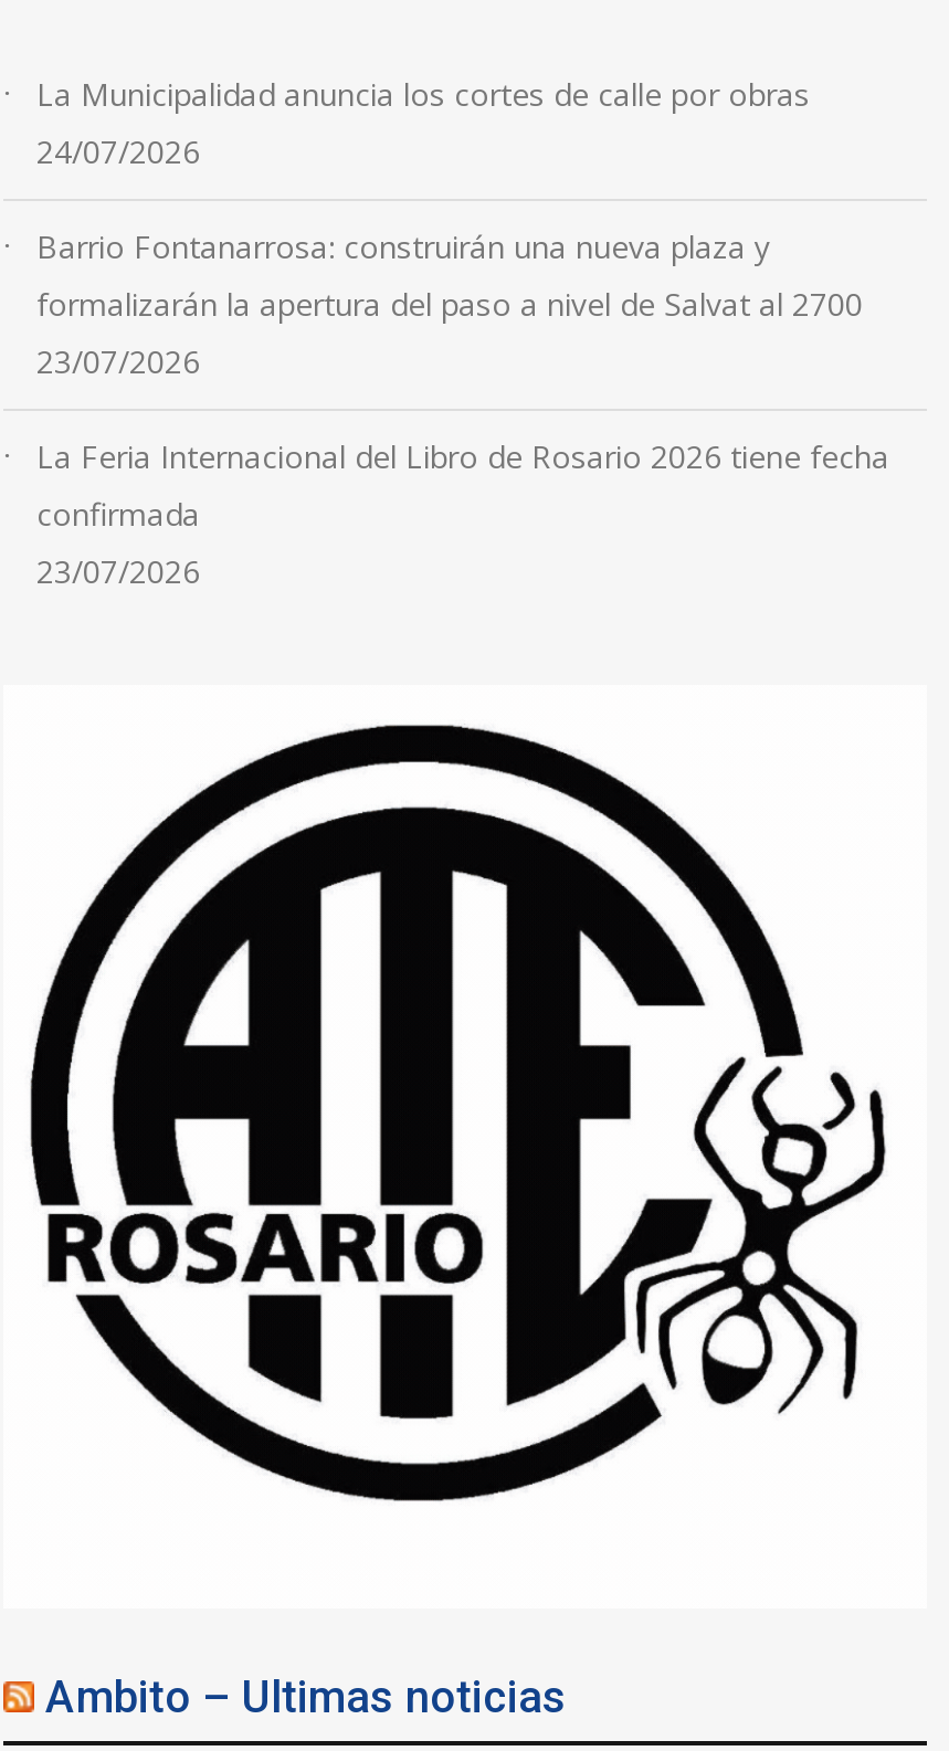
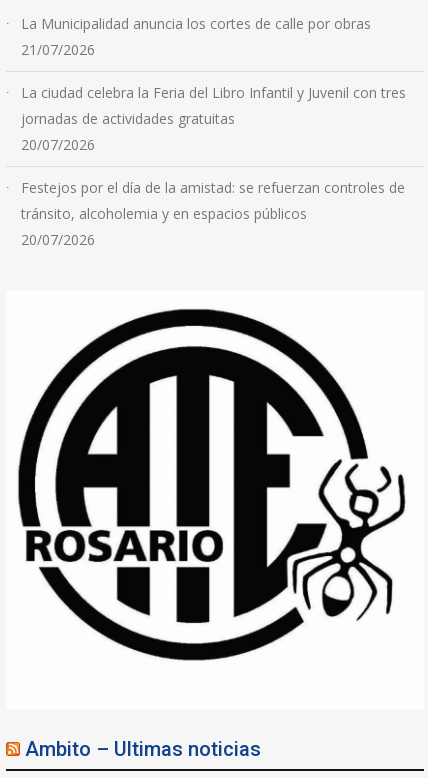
[36,130,200,172] 24/07/2026 -> [21,40,95,59] 21/07/2026
[36,225,863,382] Barrio Fontanarrosa: construirán una nueva plaza y | formalizarán la apertura del paso a nivel de Salvat al 2700 | 23/07/2026 -> [21,83,406,154] La ciudad celebra la Feria del Libro Infantil y Juvenil con tres | jornadas de actividades gratuitas | 20/07/2026
[36,435,889,592] La Feria Internacional del Libro de Rosario 2026 tiene fecha | confirmada | 23/07/2026 -> [21,178,405,249] Festejos por el día de la amistad: se refuerzan controles de | tránsito, alcoholemia y en espacios públicos | 20/07/2026

